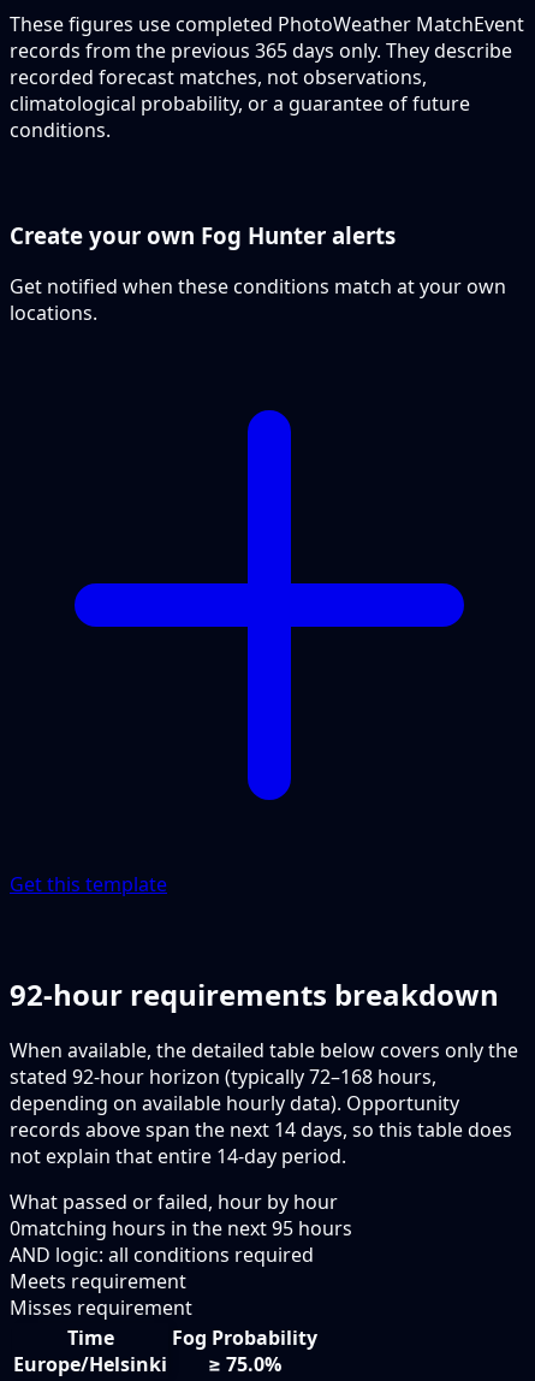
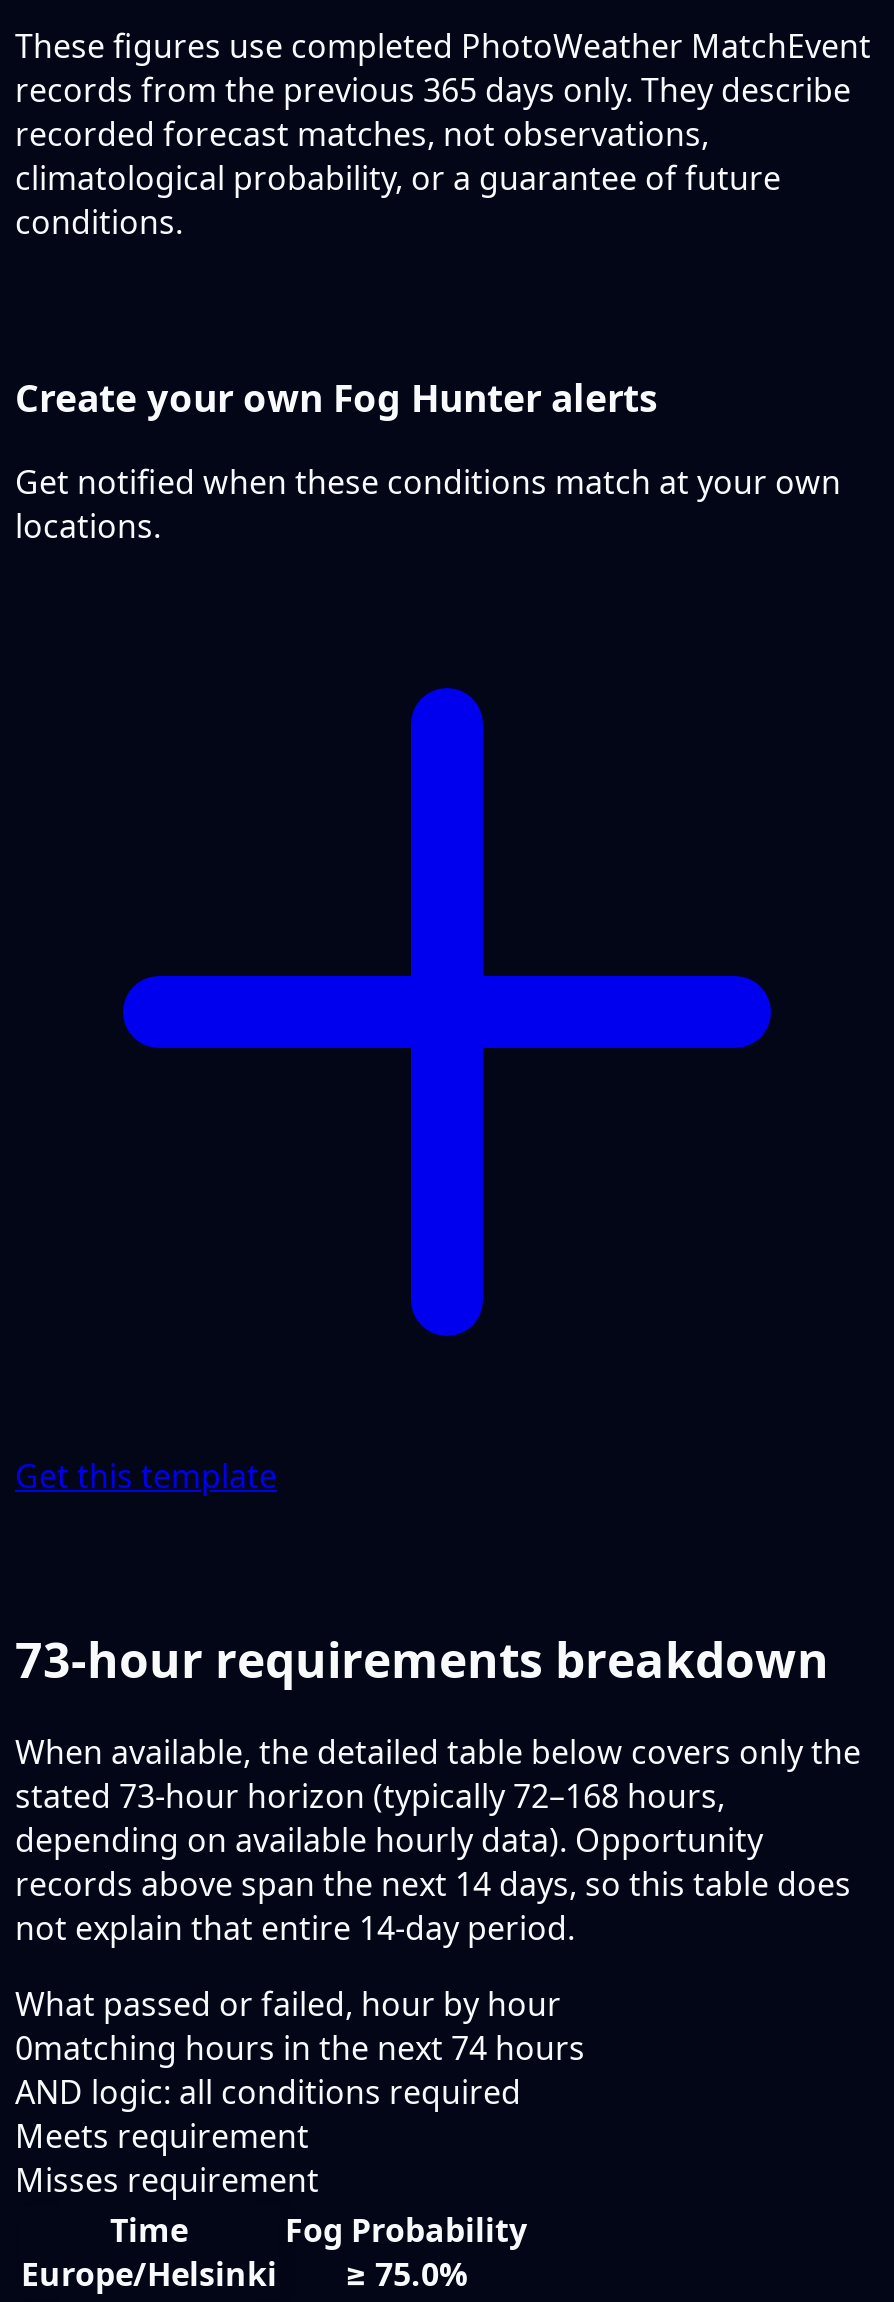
[10,974,499,1014] 92-hour requirements breakdown -> [15,1625,829,1691] 73-hour requirements breakdown
[10,1064,436,1090] stated 92-hour horizon (typically 72–168 hours, -> [15,1775,725,1819] stated 73-hour horizon (typically 72–168 hours,
[10,1216,352,1242] 0matching hours in the next 95 hours -> [15,2027,585,2071] 0matching hours in the next 74 hours

